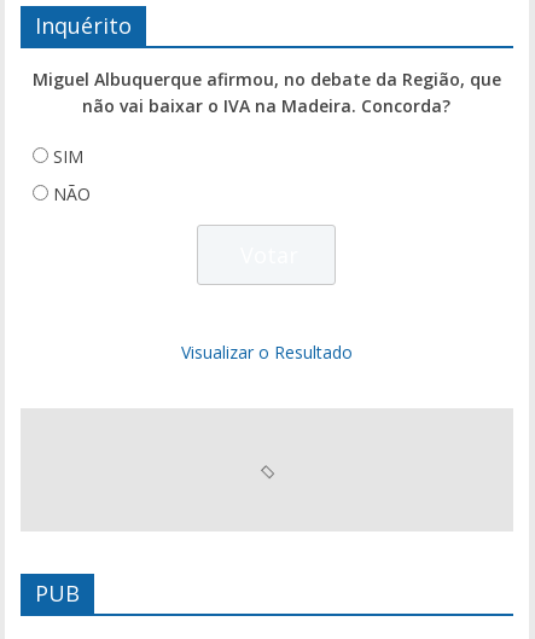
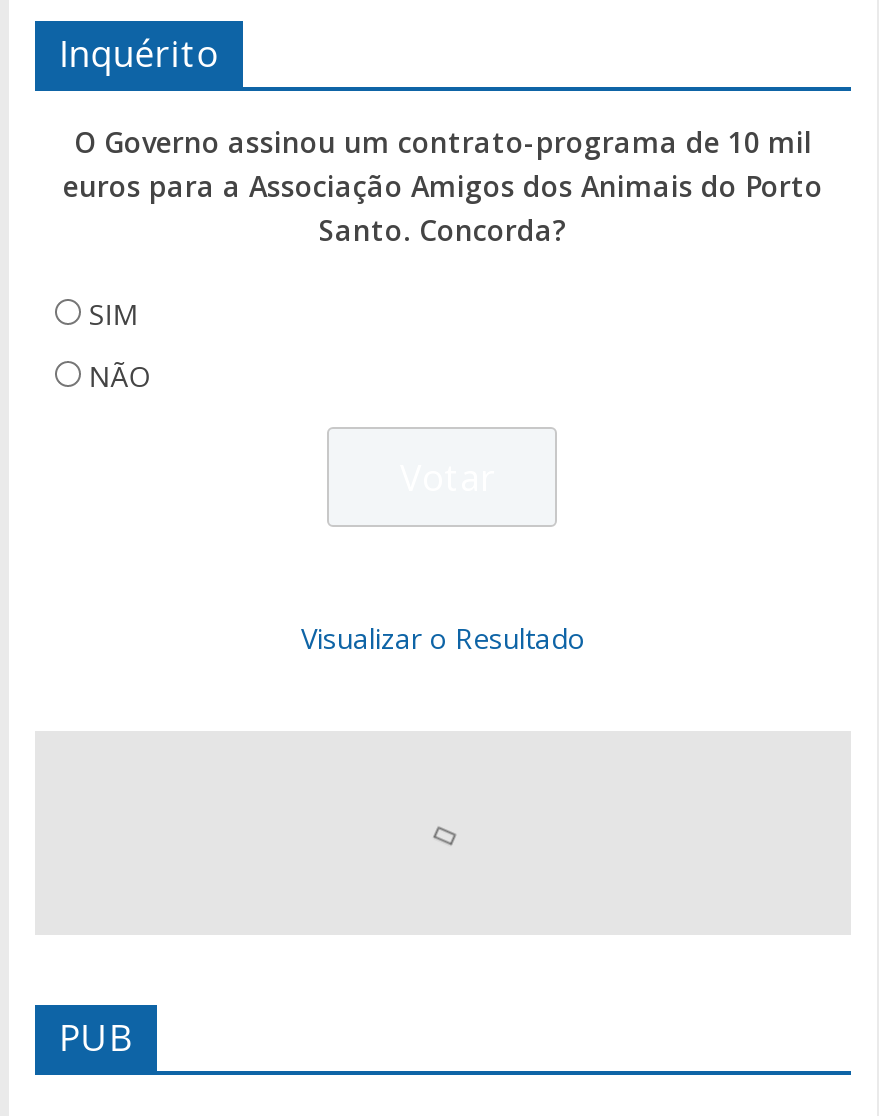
[33,68,501,118] Miguel Albuquerque afirmou, no debate da Região, que | não vai baixar o IVA na Madeira. Concorda? -> [63,124,823,250] O Governo assinou um contrato-programa de 10 mil | euros para a Associação Amigos dos Animais do Porto | Santo. Concorda?

